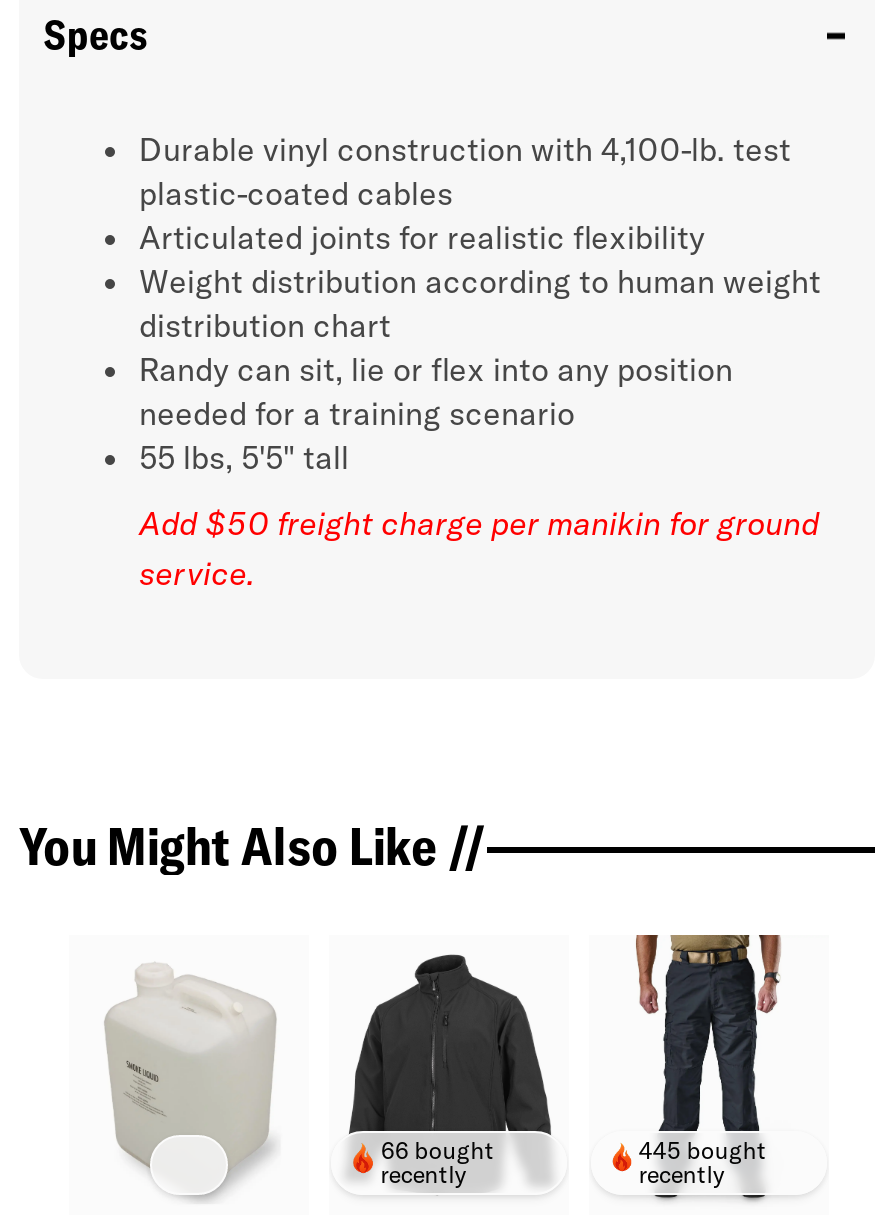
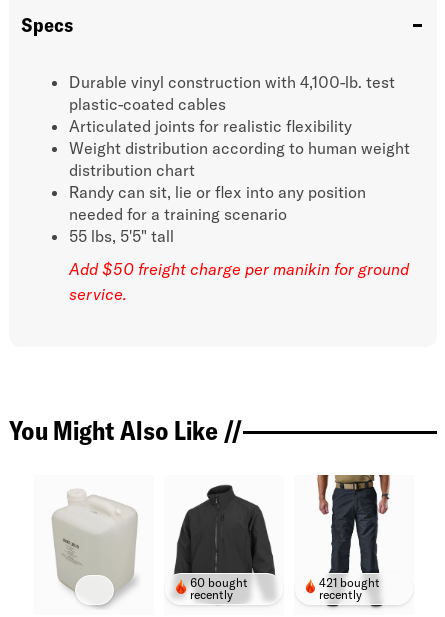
[381,1135,495,1165] 66 bought -> [190,575,248,590] 60 bought
[639,1135,767,1165] 445 bought -> [319,575,380,590] 421 bought

